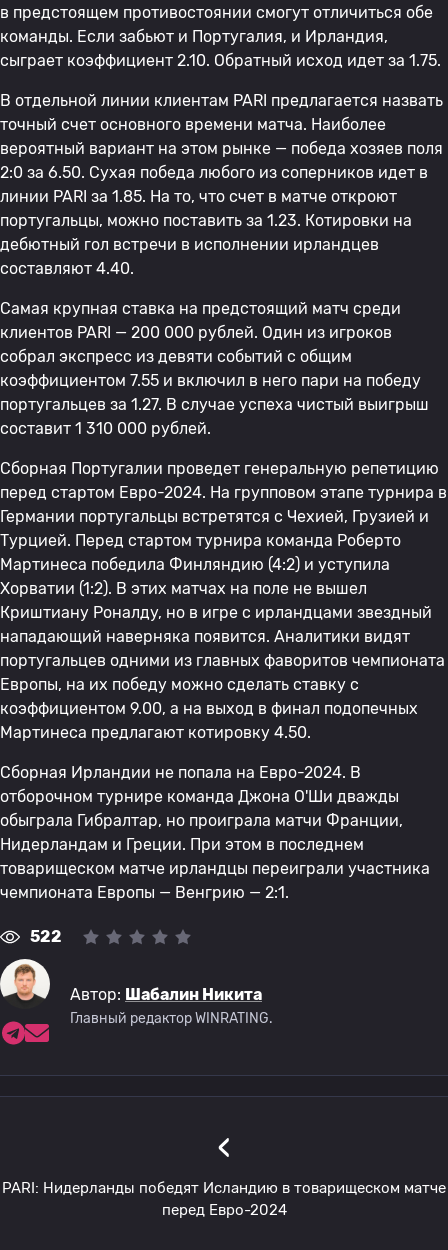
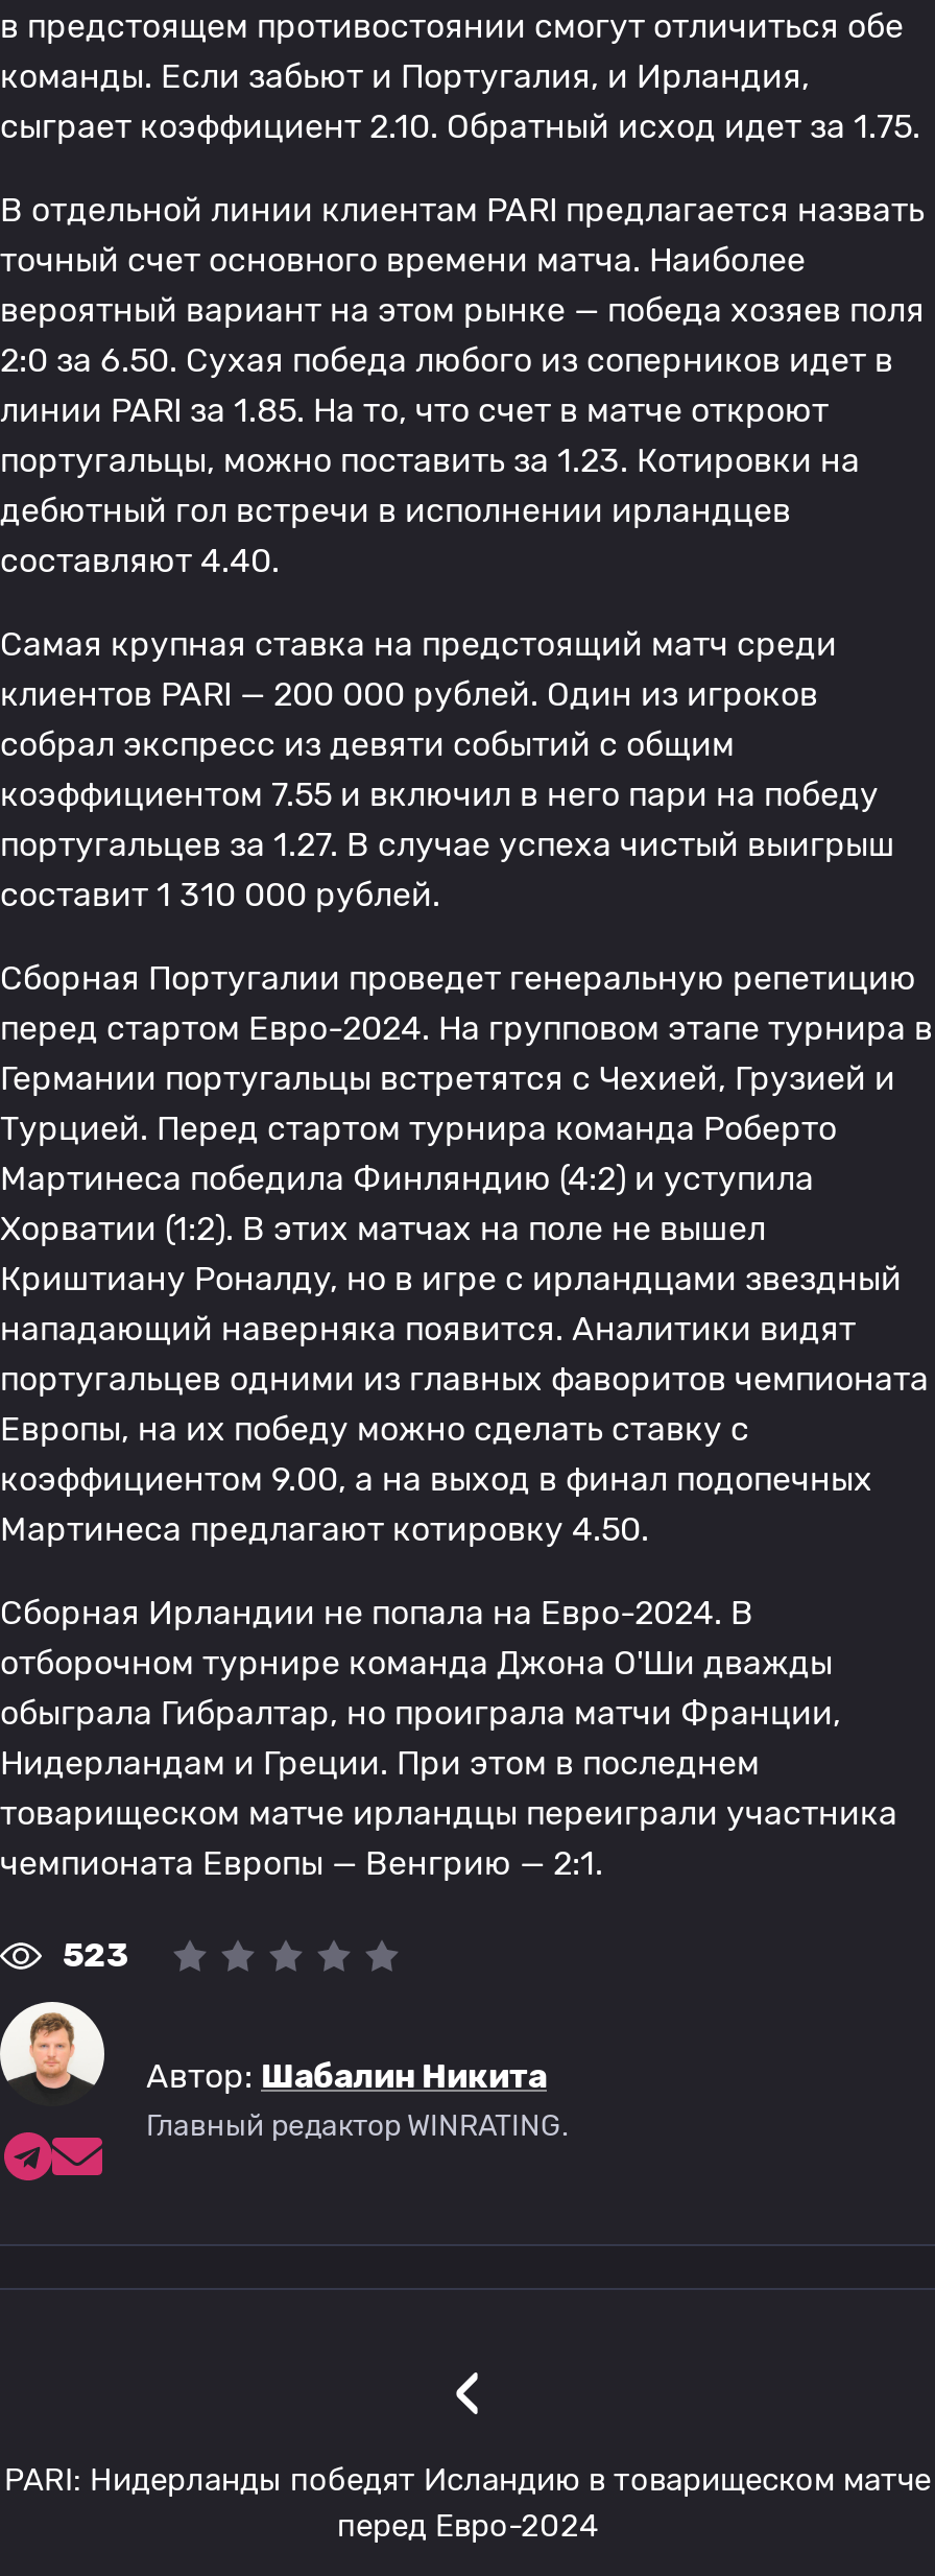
[30,927,62,946] 522 -> [63,1935,129,1975] 523

